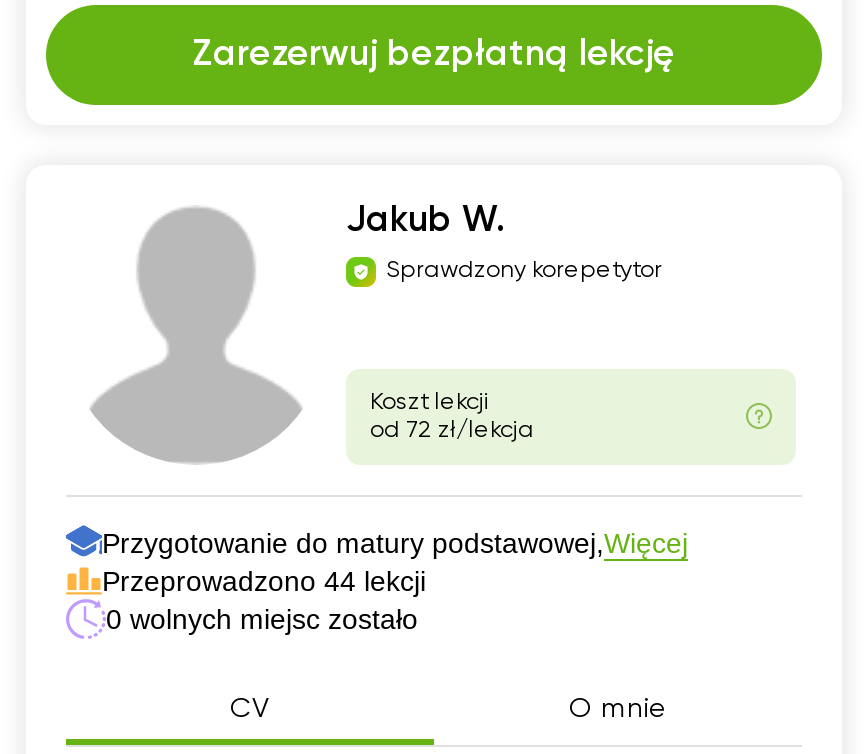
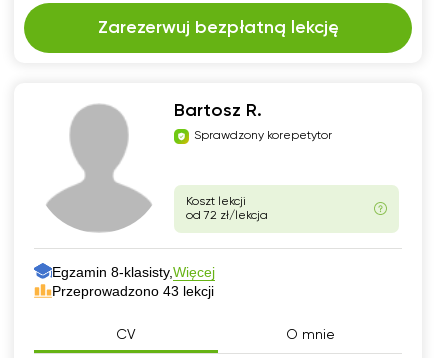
[346,203,506,239] Jakub W. -> [174,102,262,120] Bartosz R.
[102,527,688,635] Przygotowanie do matury podstawowej,Więcej | Przeprowadzono 44 lekcji | 0 wolnych miejsc zostało -> [52,264,215,299] Egzamin 8-klasisty,Więcej | Przeprowadzono 43 lekcji

